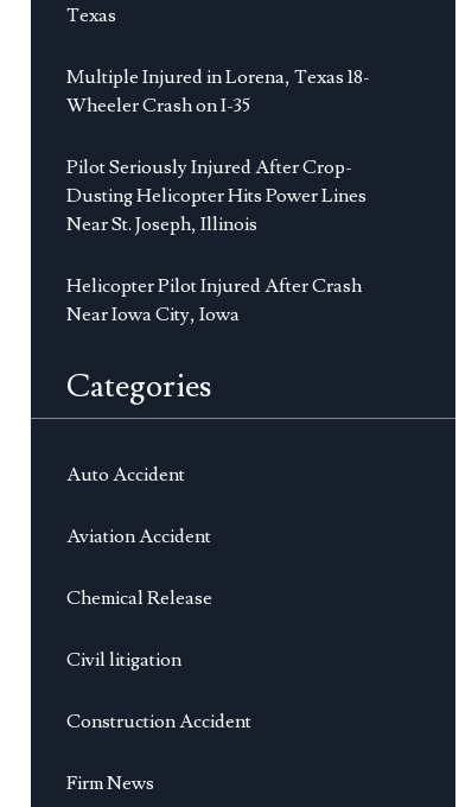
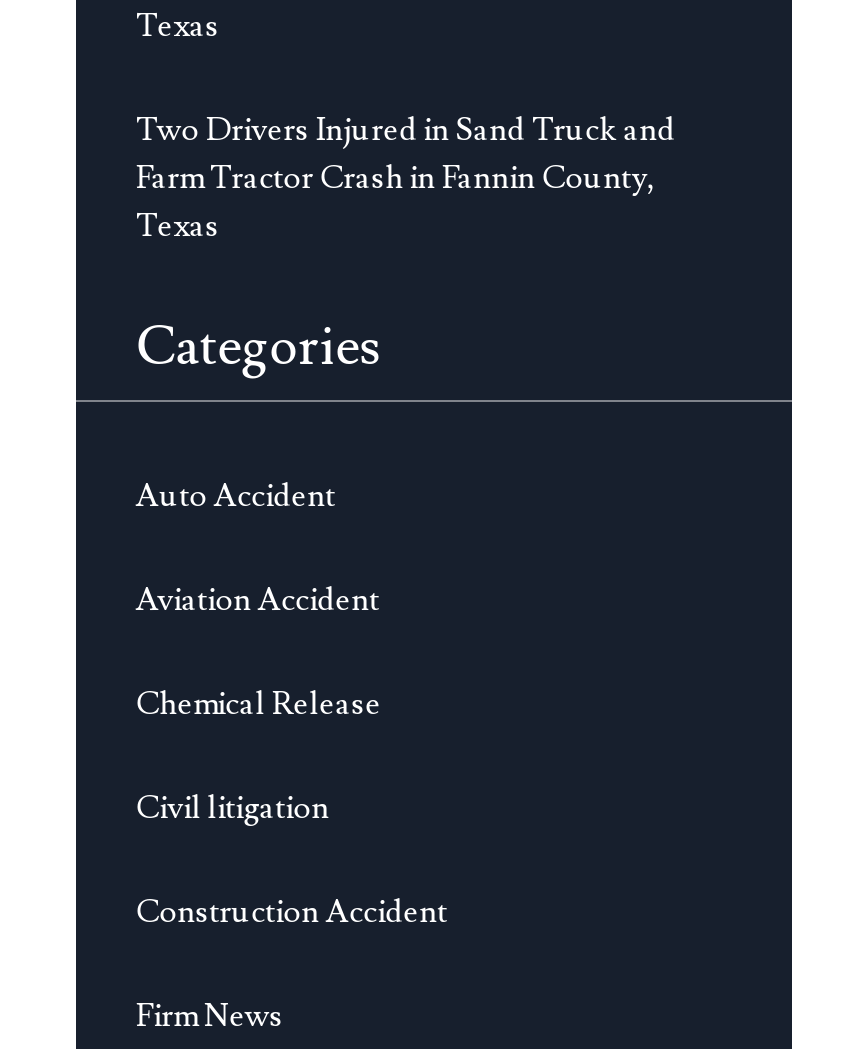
[66,65,370,326] Multiple Injured in Lorena, Texas 18- | Wheeler Crash on I-35 | Pilot Seriously Injured After Crop- | Dusting Helicopter Hits Power Lines | Near St. Joseph, Illinois | Helicopter Pilot Injured After Crash | Near Iowa City, Iowa -> [136,110,676,246] Two Drivers Injured in Sand Truck and | Farm Tractor Crash in Fannin County, | Texas

